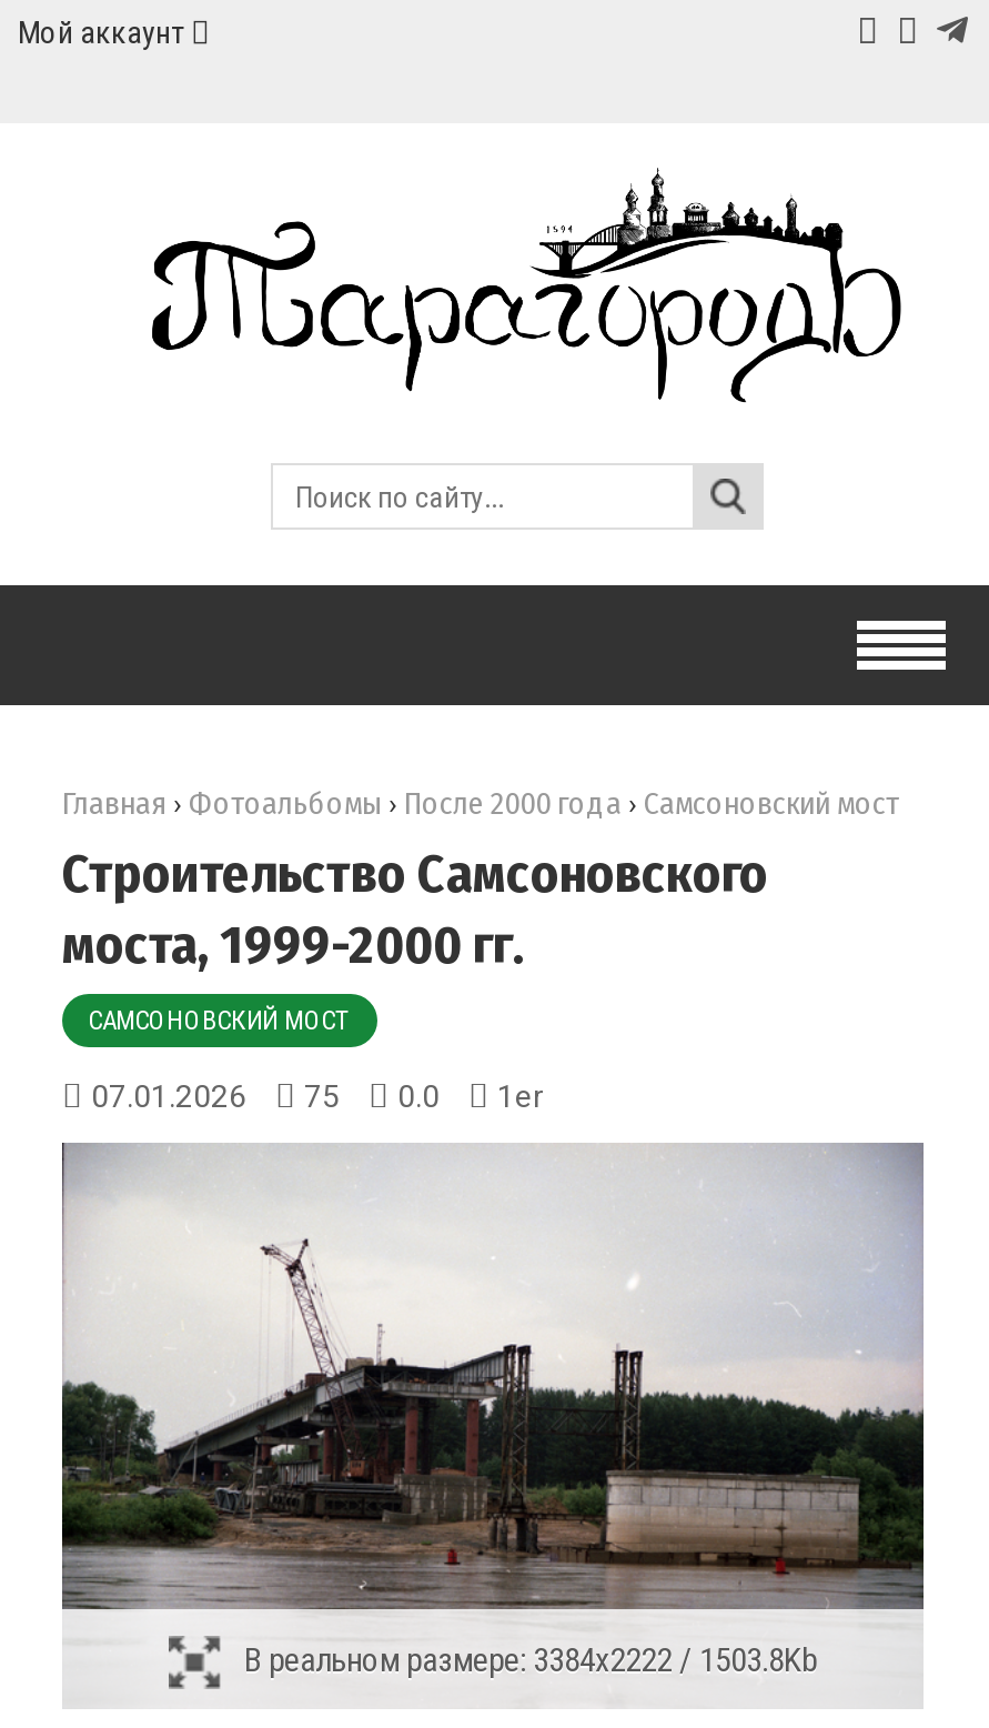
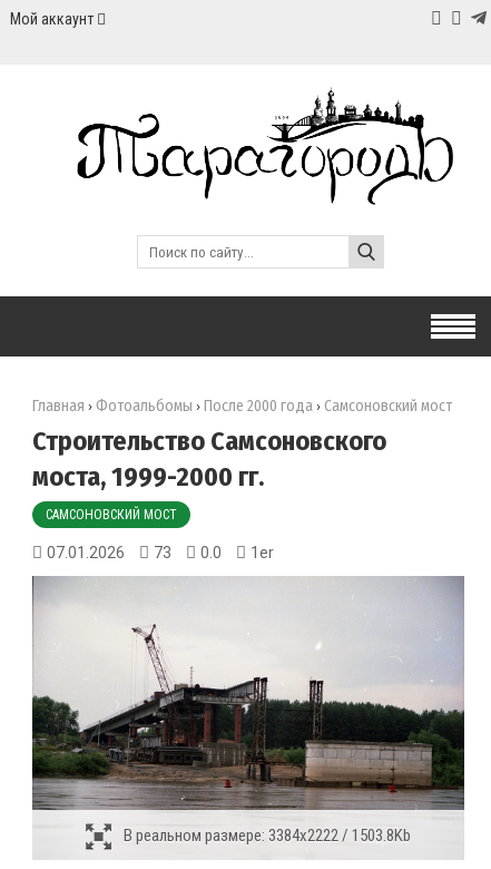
[91,1079,544,1114] 07.01.2026 75 0.0 1er -> [47,544,274,562] 07.01.2026 73 0.0 1er

